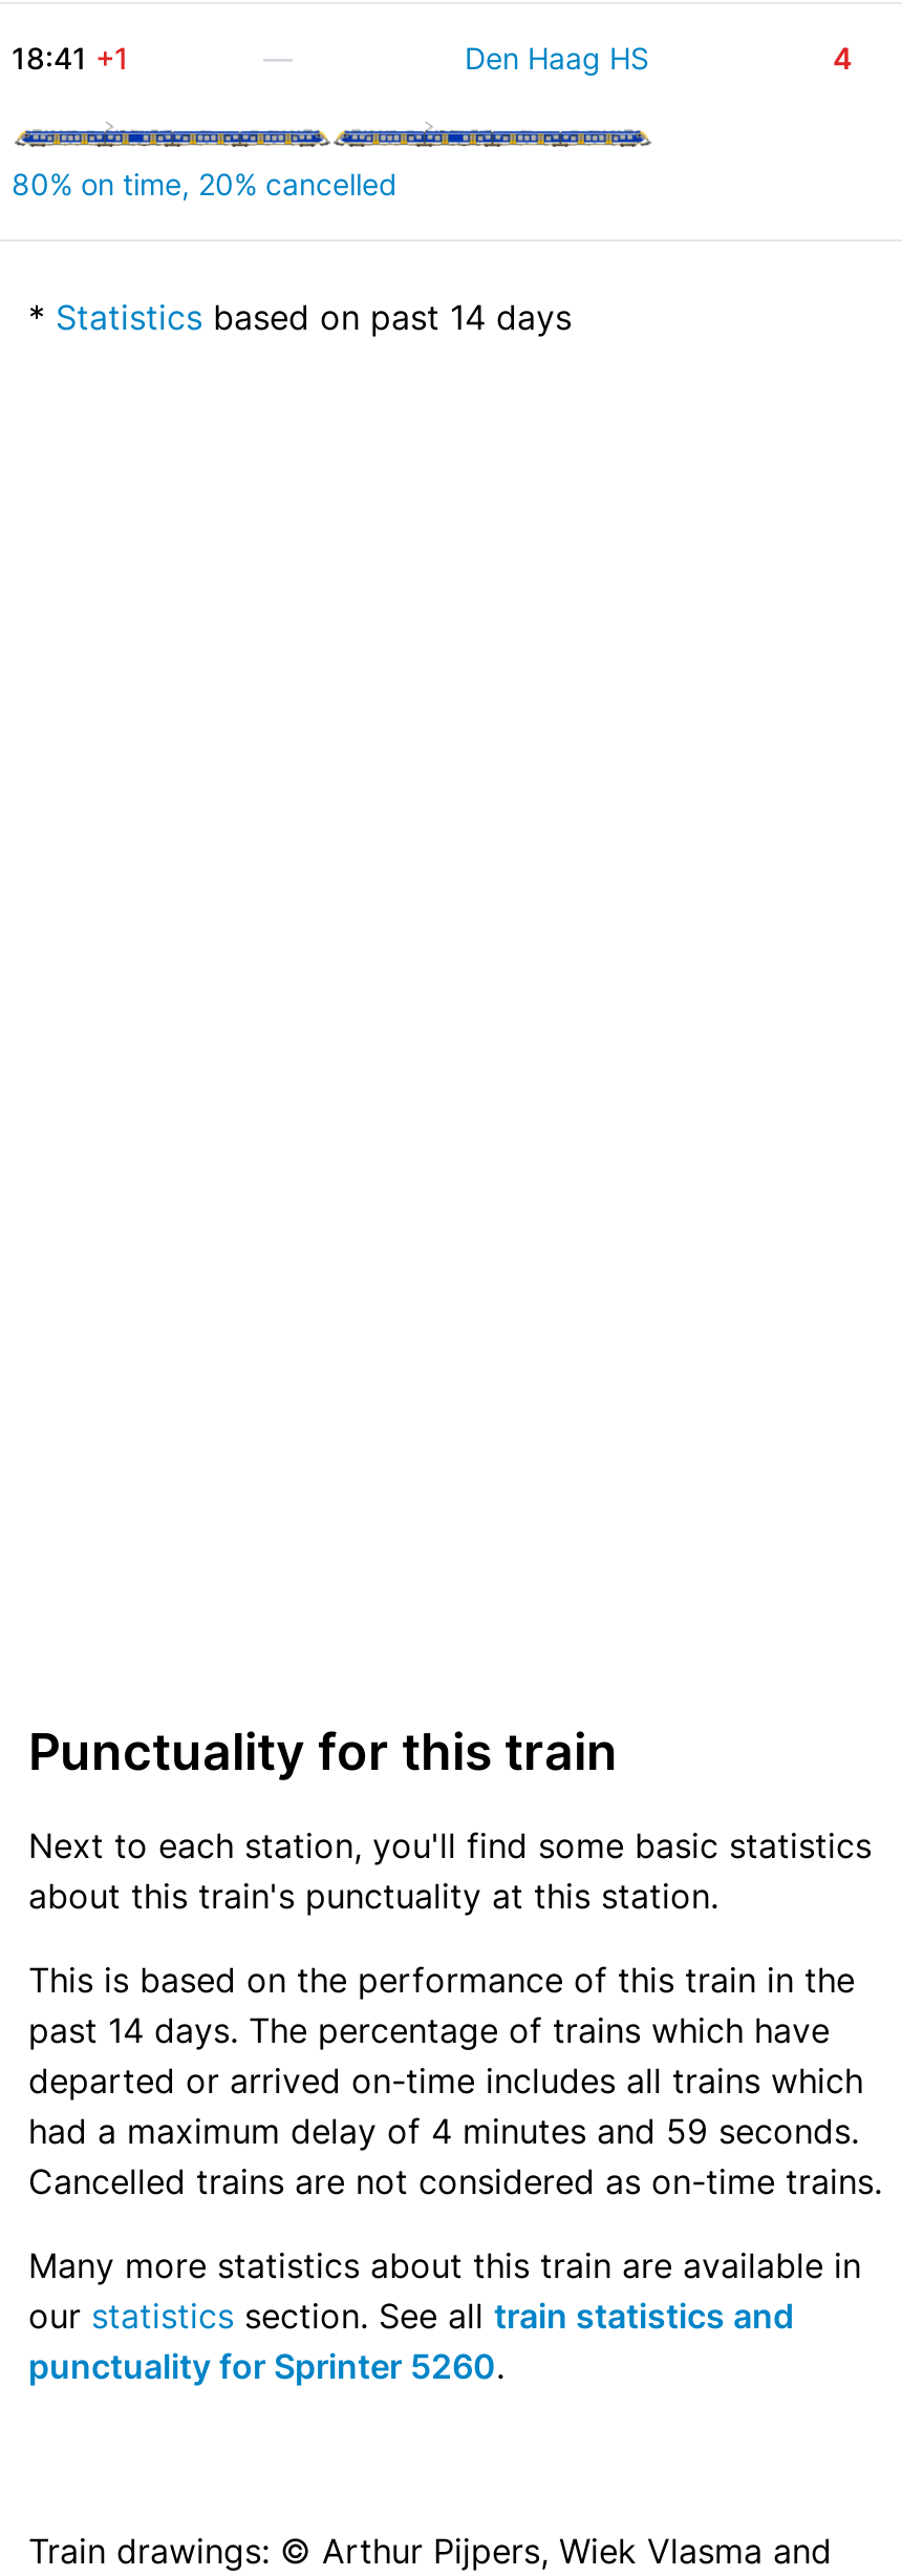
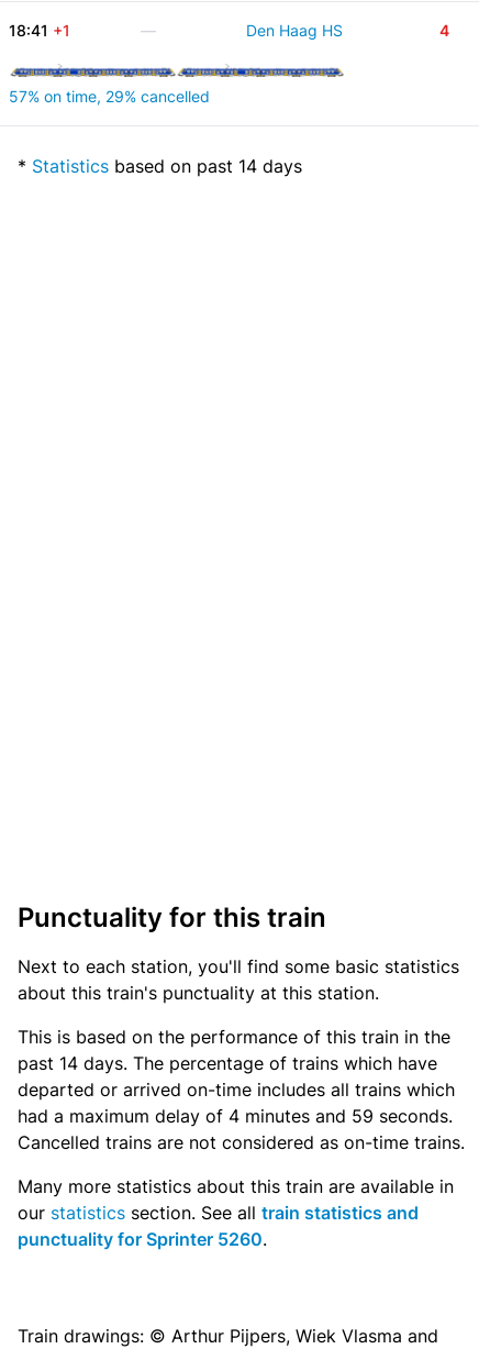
[12,166,398,202] 80% on time, 20% cancelled -> [9,87,210,106] 57% on time, 29% cancelled

